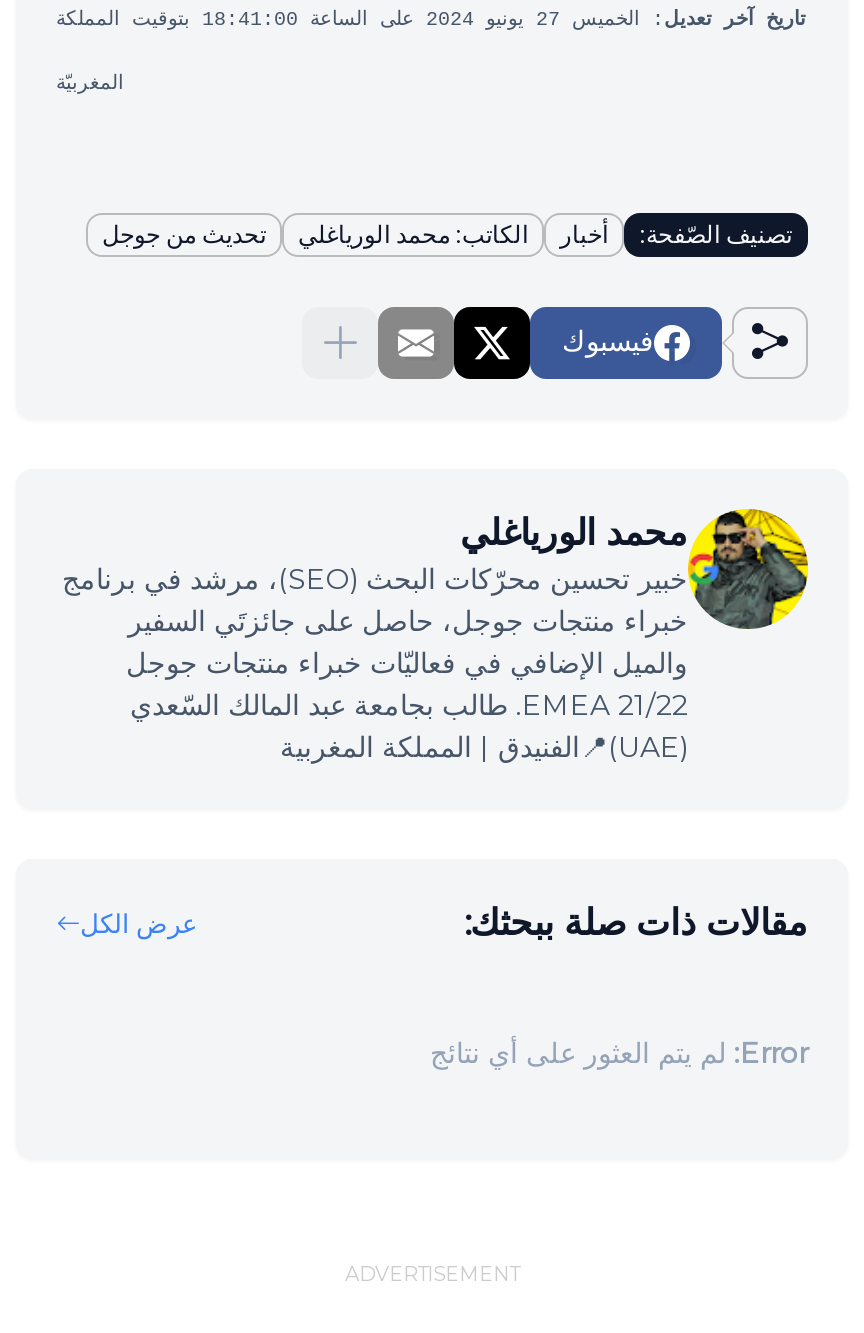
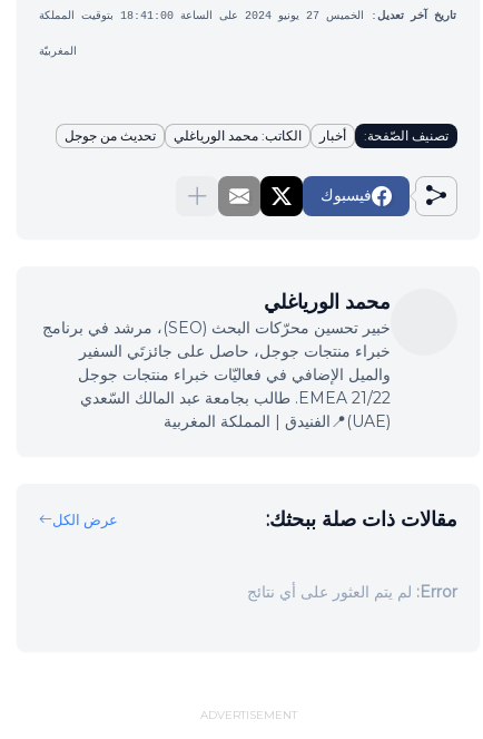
[686,507,810,631] [image] -> none

